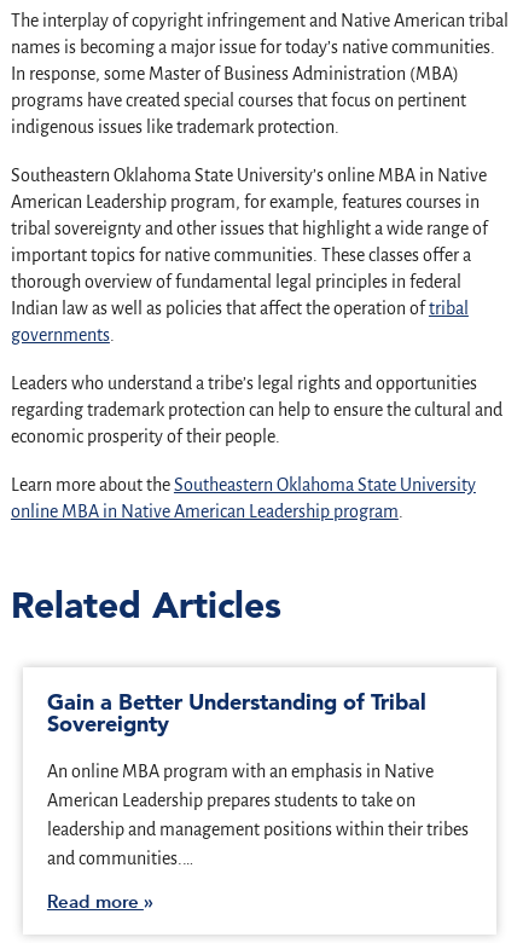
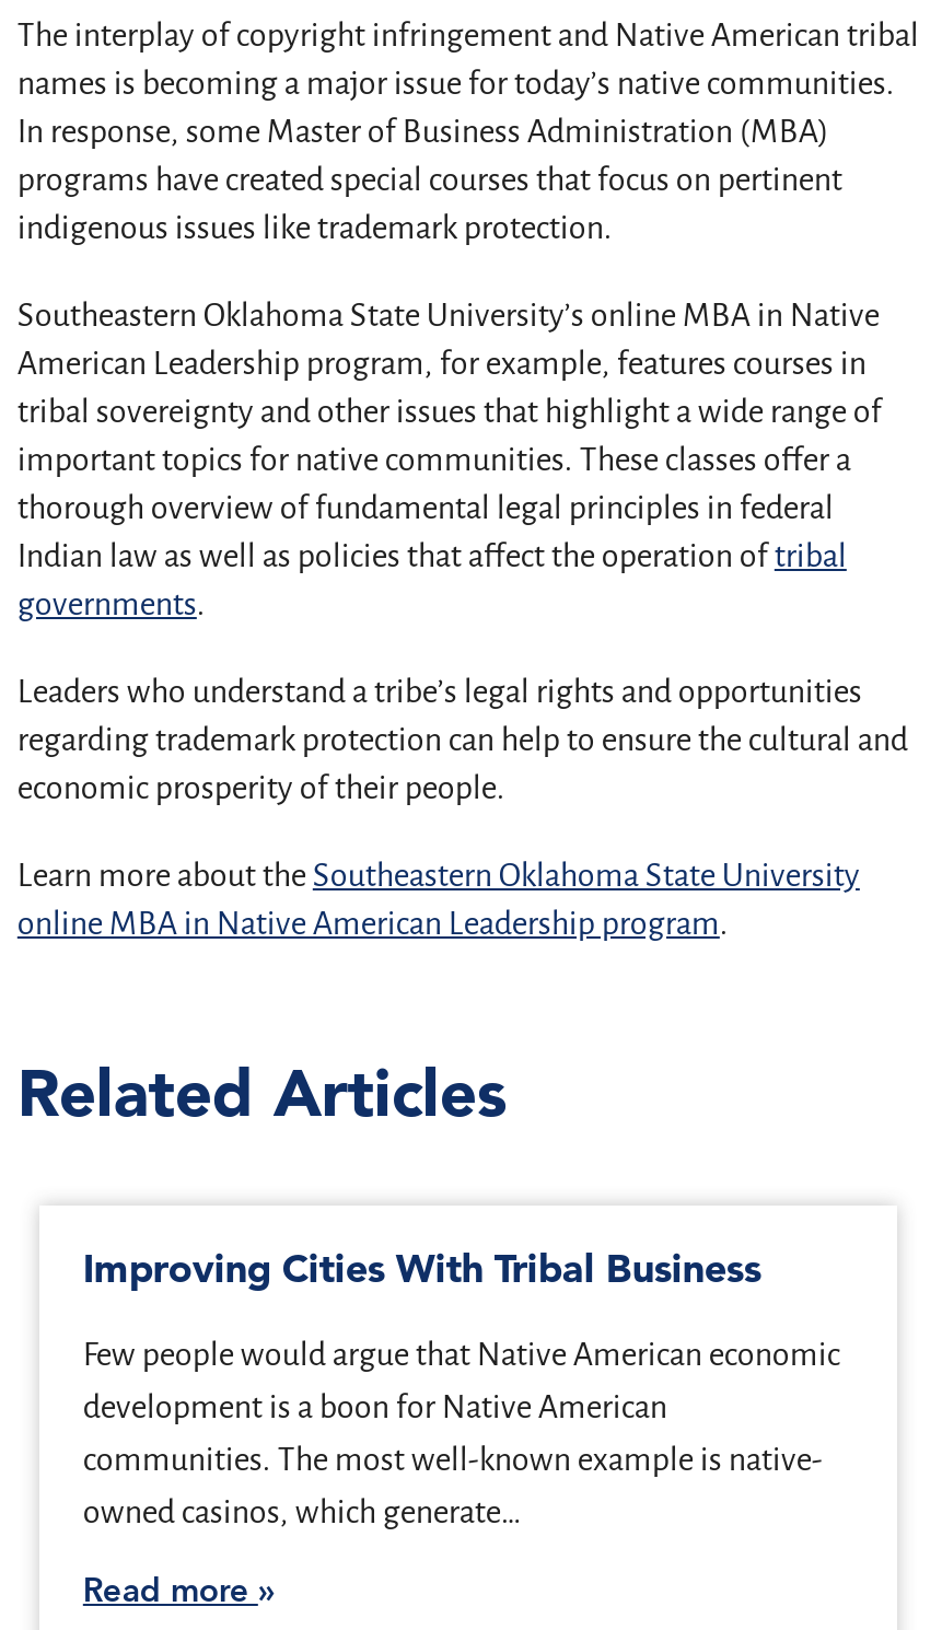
[47,688,426,738] Gain a Better Understanding of Tribal | Sovereignty -> [83,1243,761,1293] Improving Cities With Tribal Business
[47,762,433,781] An online MBA program with an emphasis in Native -> [83,1337,840,1372] Few people would argue that Native American economic
[47,791,415,810] American Leadership prepares students to take on -> [83,1390,667,1425] development is a boon for Native American
[47,820,469,839] leadership and management positions within their tribes -> [83,1442,823,1477] communities. The most well-known example is native-
[47,849,193,868] and communities.… -> [83,1495,521,1530] owned casinos, which generate…

